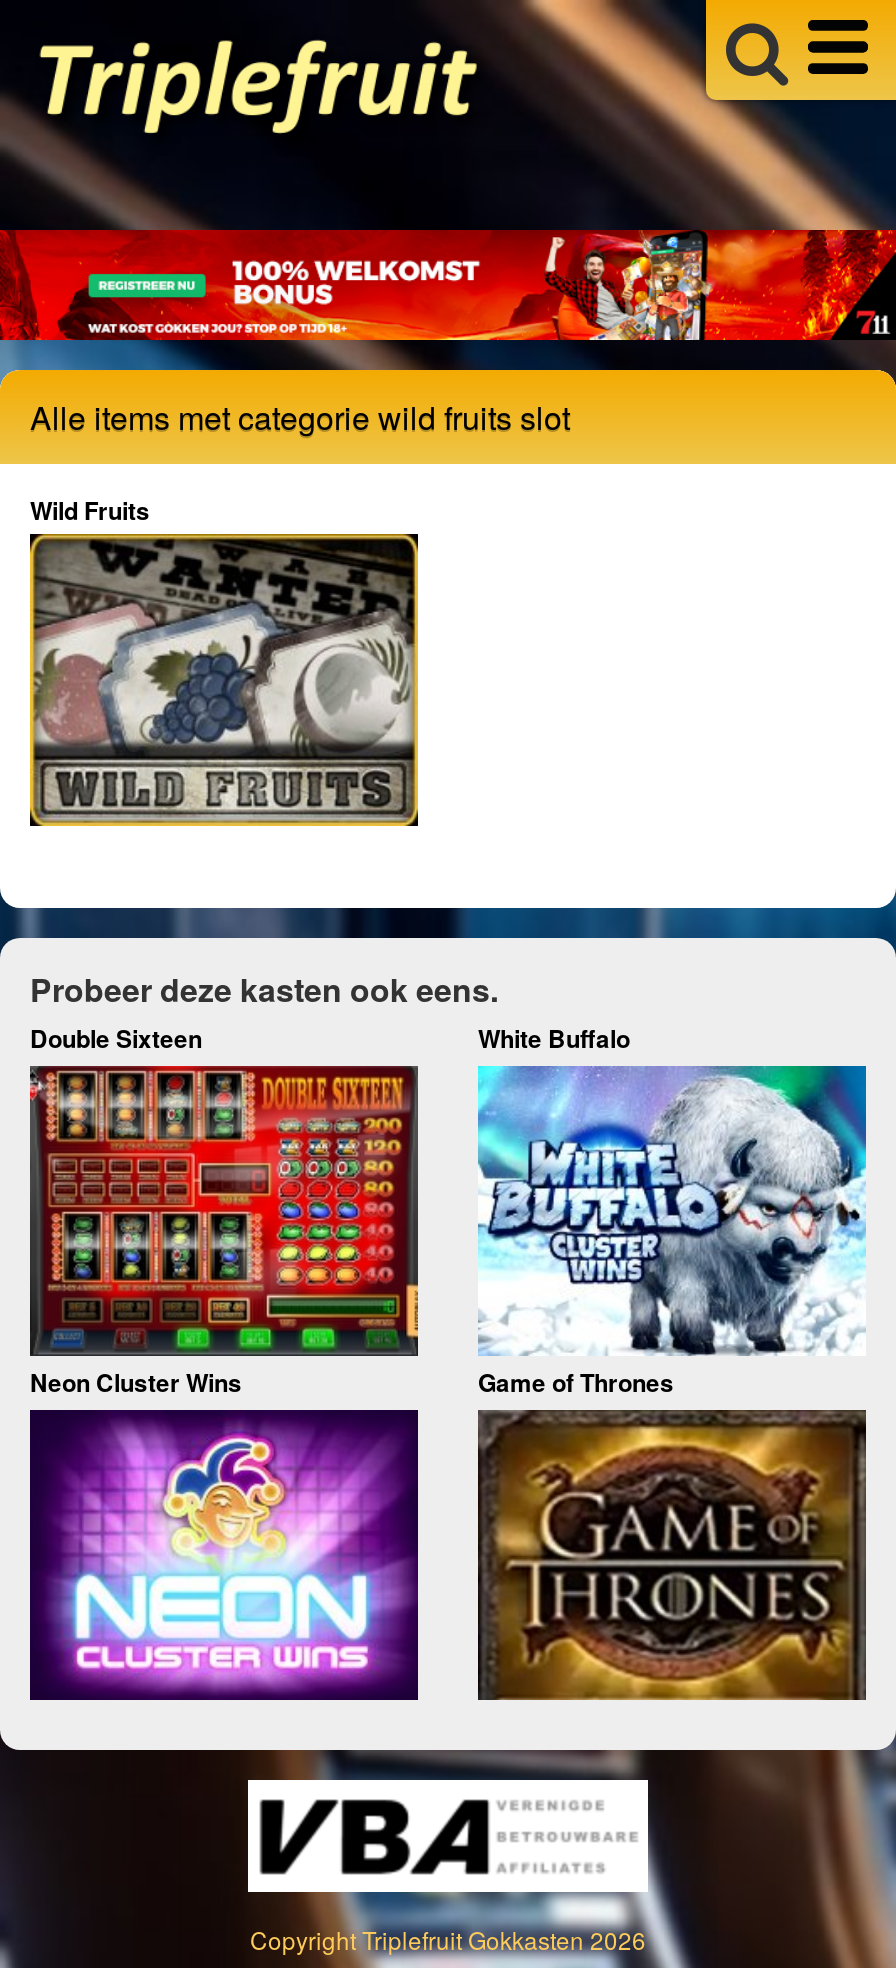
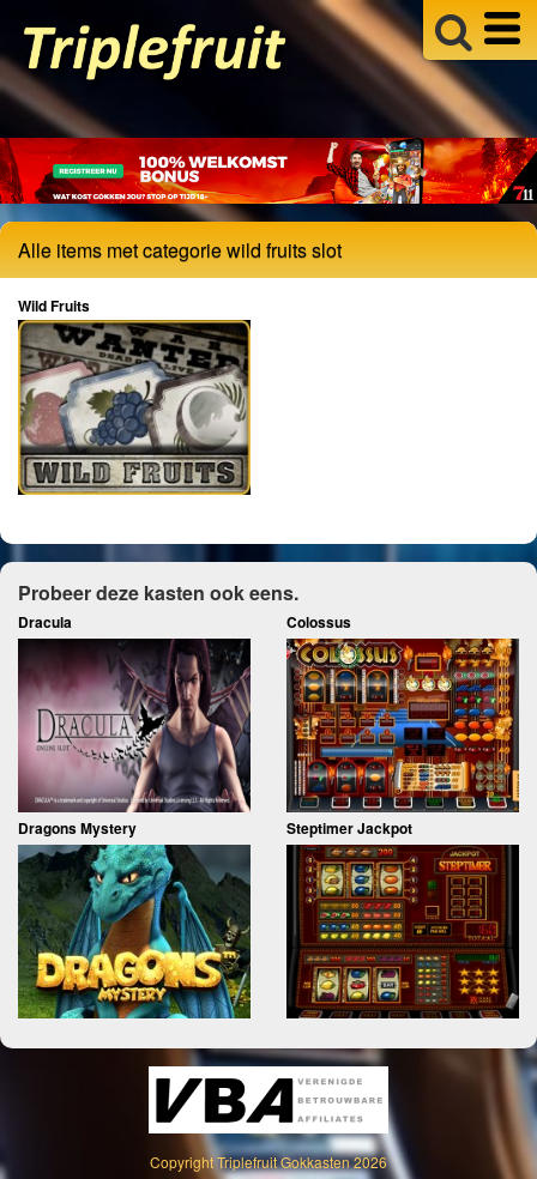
[30,1019,630,1055] Double Sixteen | White Buffalo -> [18,611,351,632] Dracula | Colossus
[28,1064,674,1400] [image] | Neon Cluster Wins | Game of Thrones -> [17,637,412,839] [image] | Dragons Mystery | Steptimer Jackpot
[476,1064,868,1356] [image] -> [285,637,520,814] [image]
[28,1410,418,1702] [image] -> [17,844,252,1020] [image]
[478,1410,868,1702] [image] -> [286,846,520,1020] [image]

